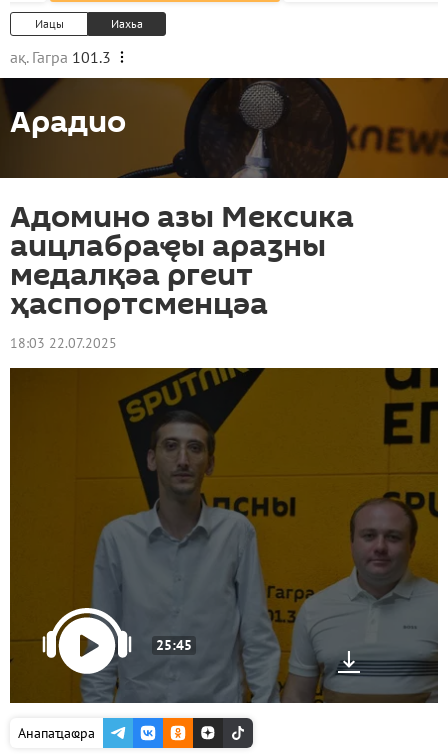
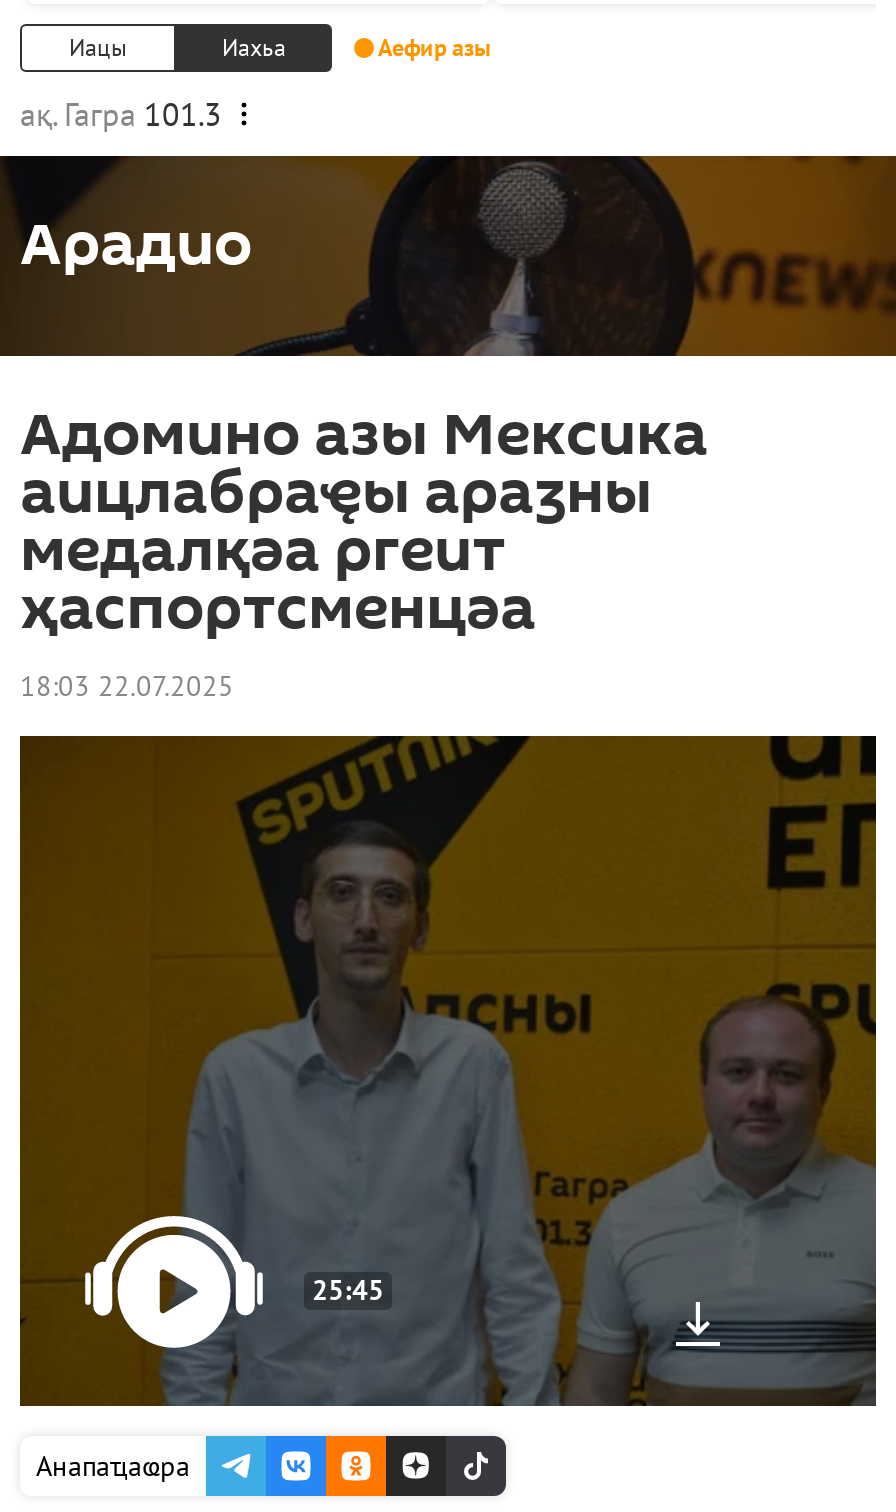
none -> [378,32,490,62] Аефир азы

